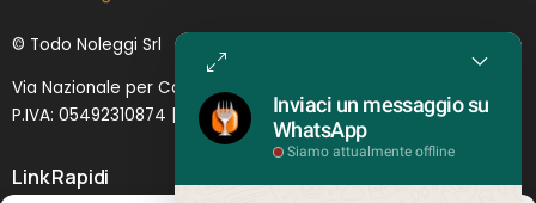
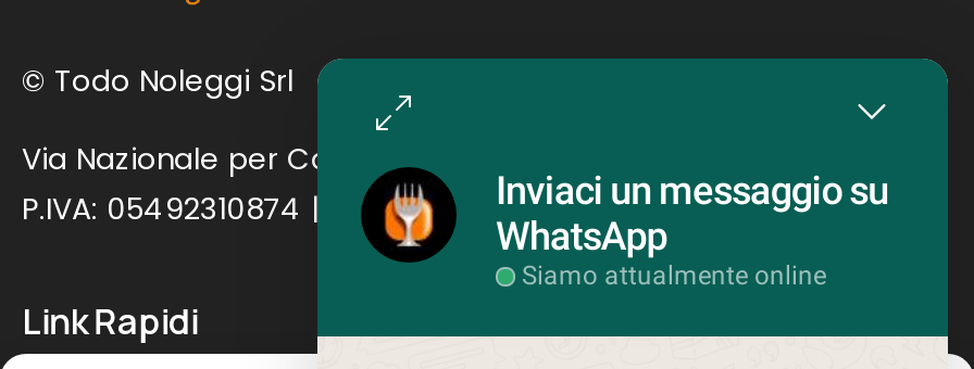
[287,143,455,160] Siamo attualmente offline -> [522,260,826,291] Siamo attualmente online

